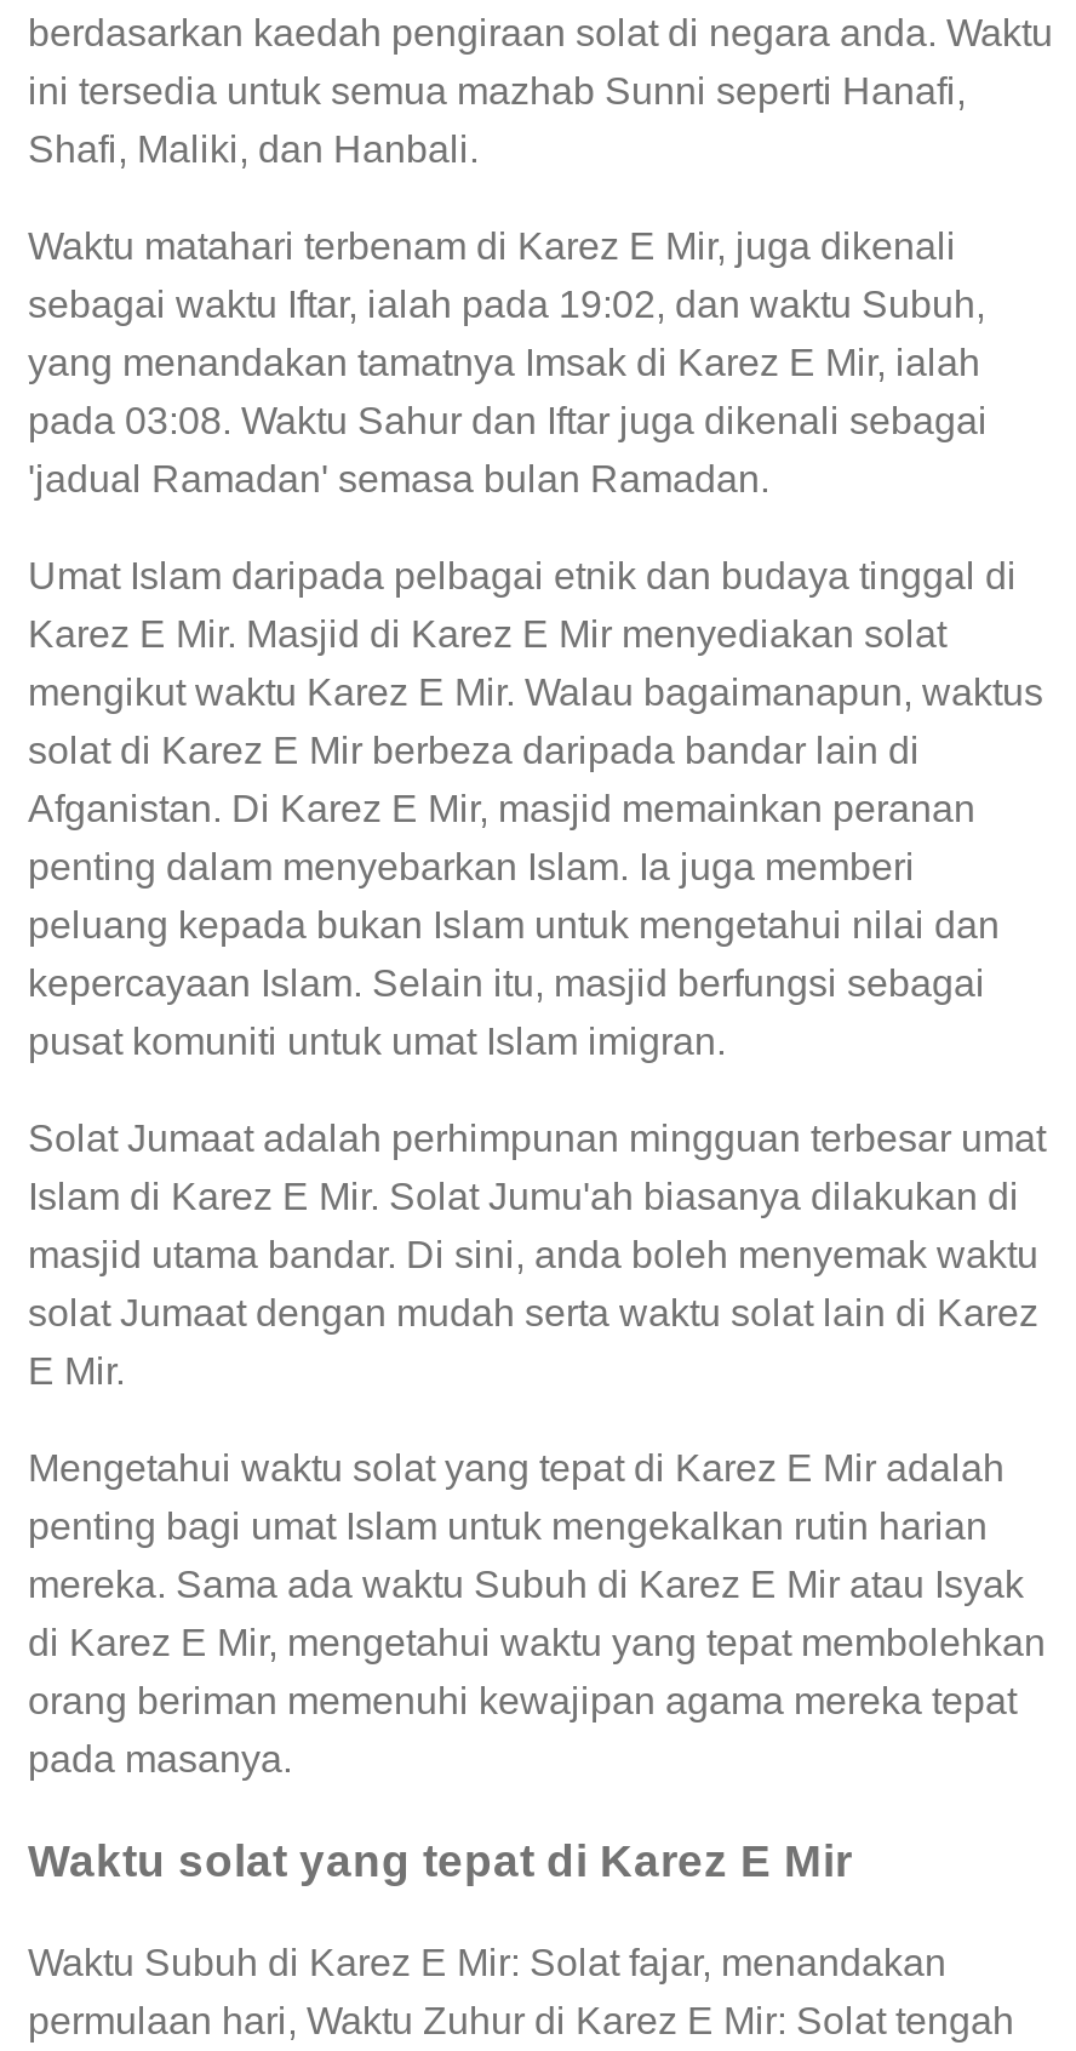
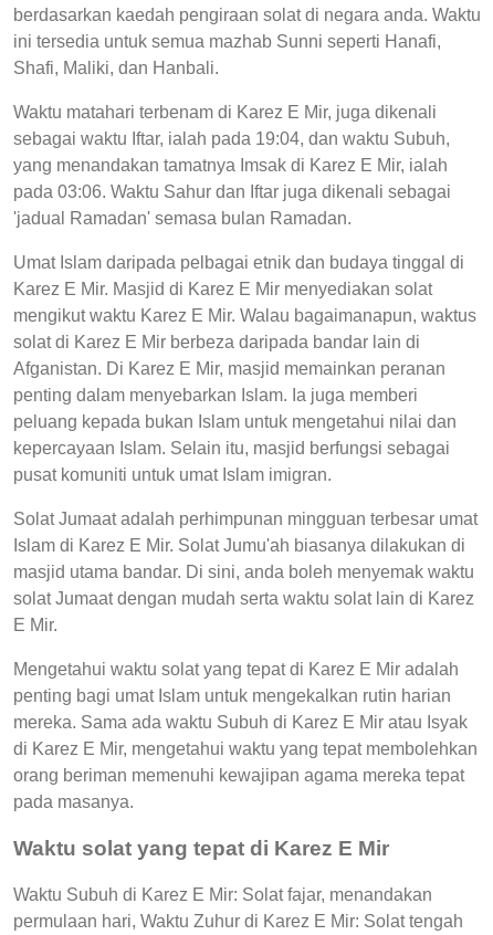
[28,284,985,326] sebagai waktu Iftar, ialah pada 19:02, dan waktu Subuh, -> [13,130,450,148] sebagai waktu Iftar, ialah pada 19:04, dan waktu Subuh,
[28,401,988,442] pada 03:08. Waktu Sahur dan Iftar juga dikenali sebagai -> [13,183,451,201] pada 03:06. Waktu Sahur dan Iftar juga dikenali sebagai

